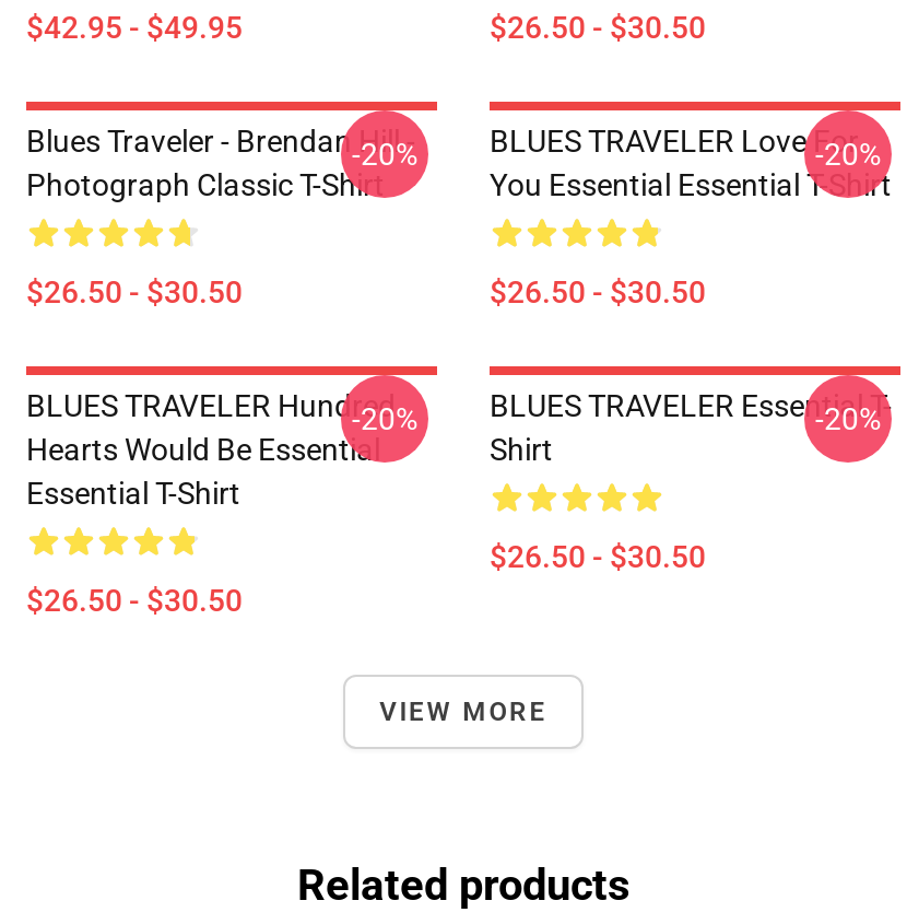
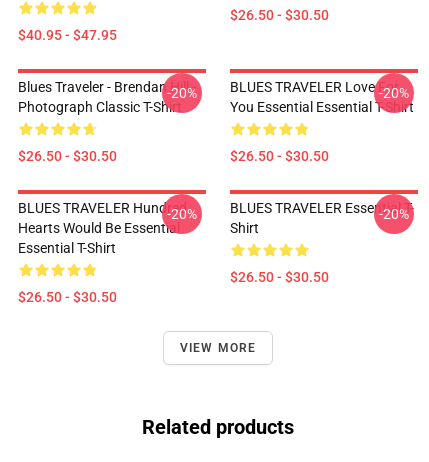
[26,10,243,45] $42.95 - $49.95 -> [18,27,117,43] $40.95 - $47.95

